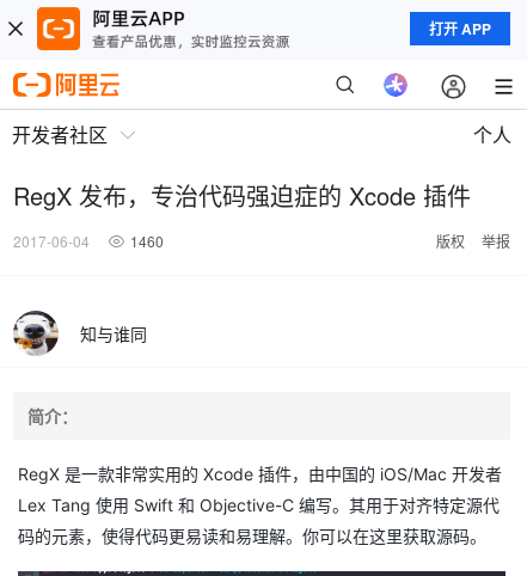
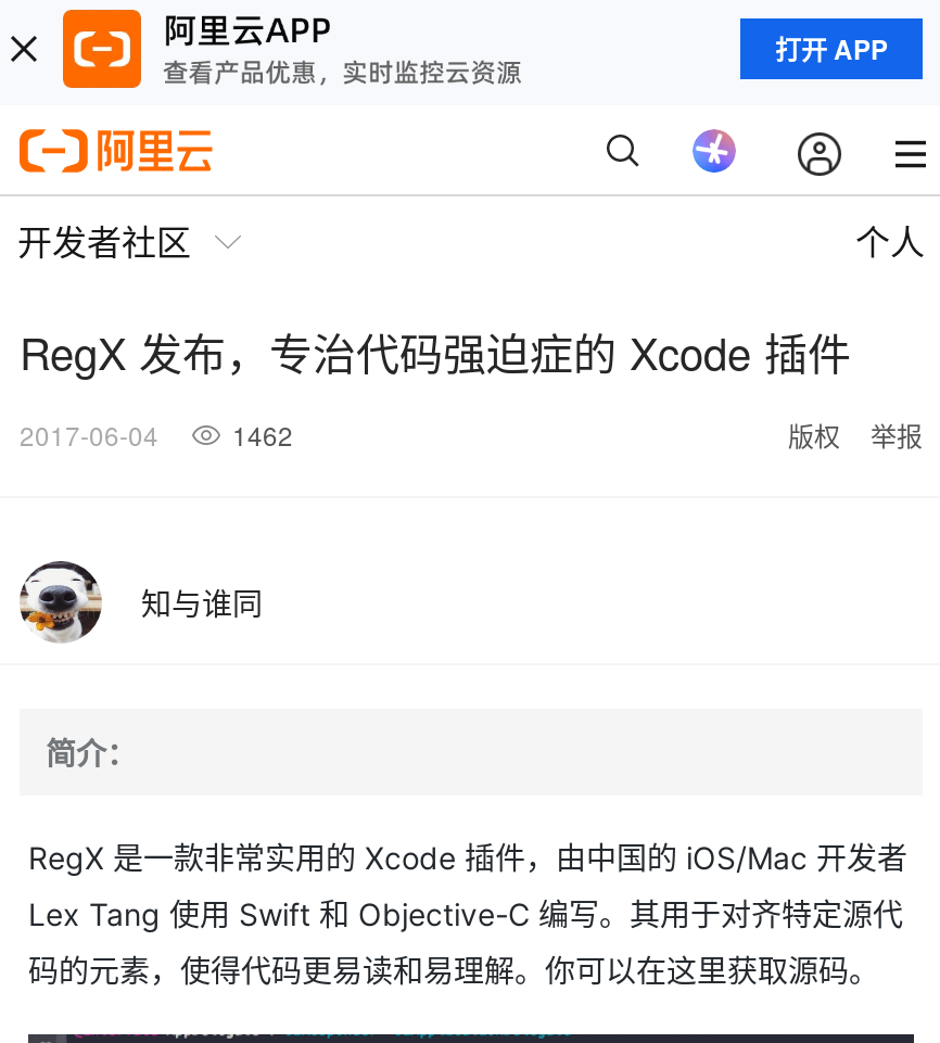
[13,231,164,251] 2017-06-04 1460 -> [20,416,293,453] 2017-06-04 1462

